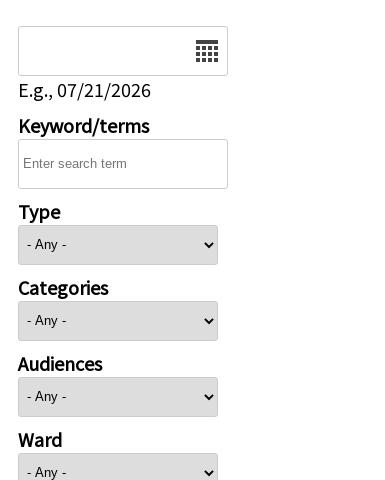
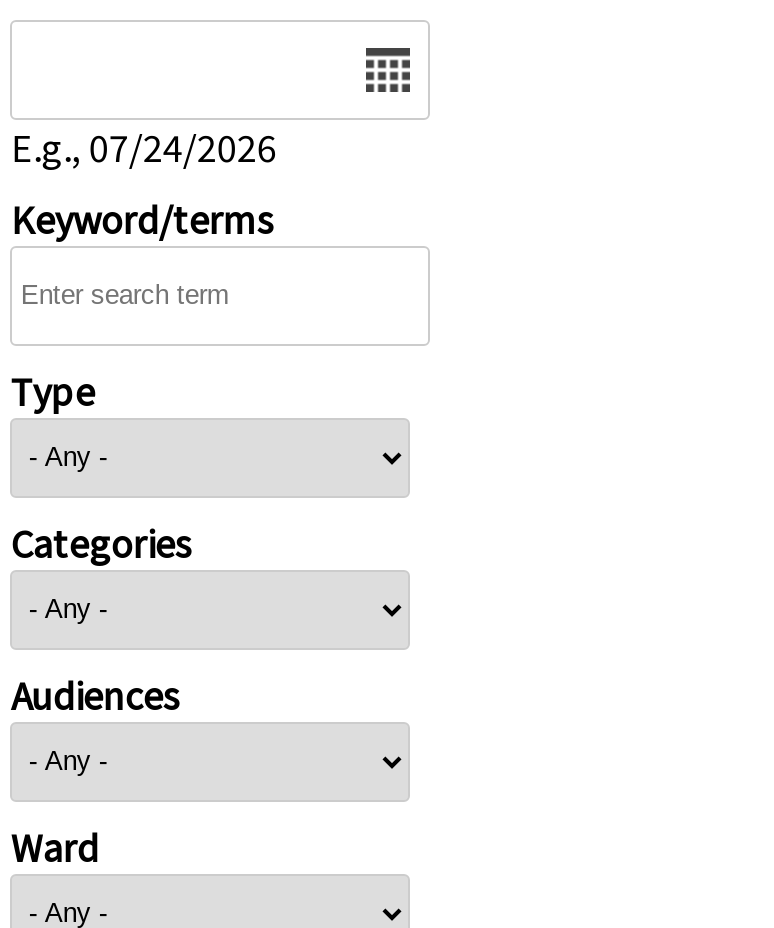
[18,75,151,101] E.g., 07/21/2026 -> [11,119,277,171] E.g., 07/24/2026

